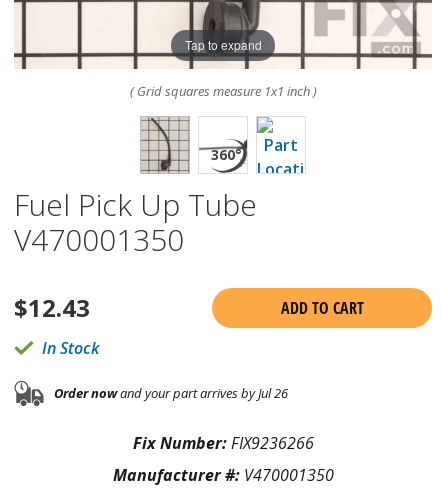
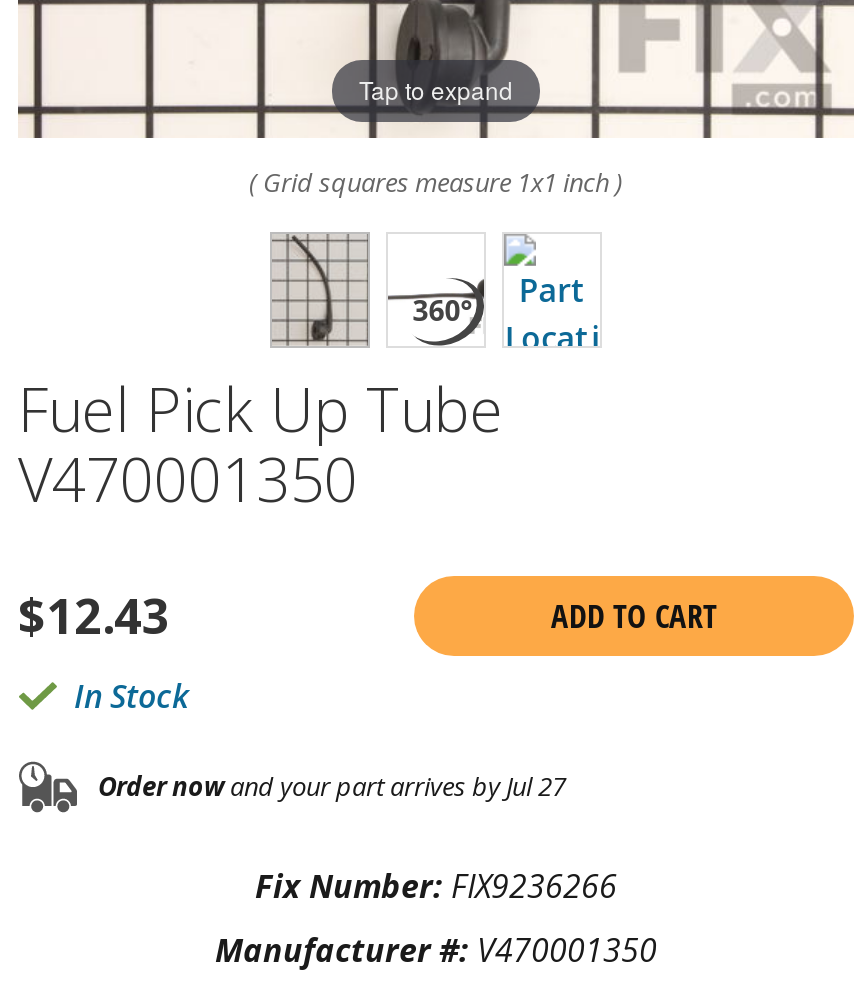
[54,384,288,402] Order nowand your part arrives by Jul 26 -> [98,769,566,805] Order nowand your part arrives by Jul 27

